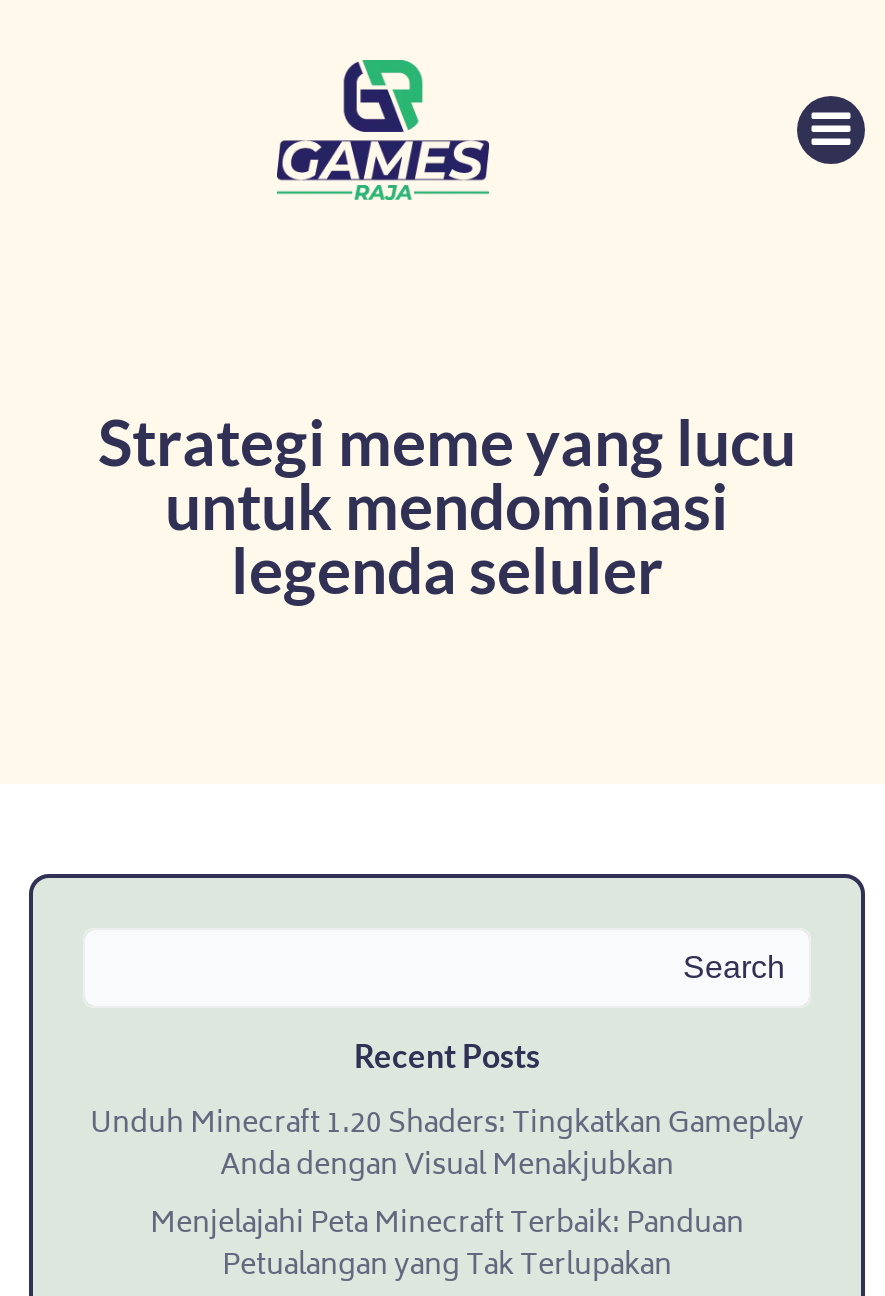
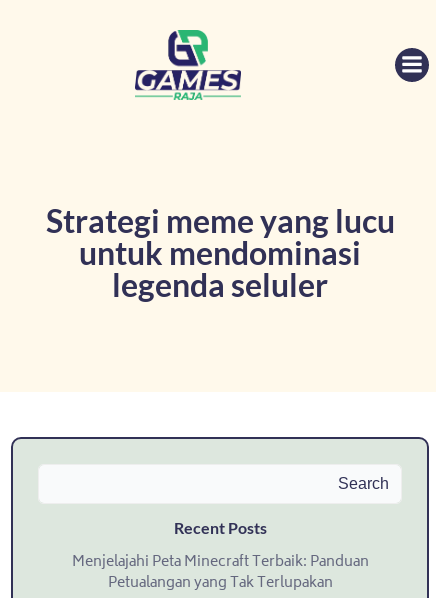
[90,1100,804,1192] Unduh Minecraft 1.20 Shaders: Tingkatkan Gameplay | Anda dengan Visual Menakjubkan -> none

